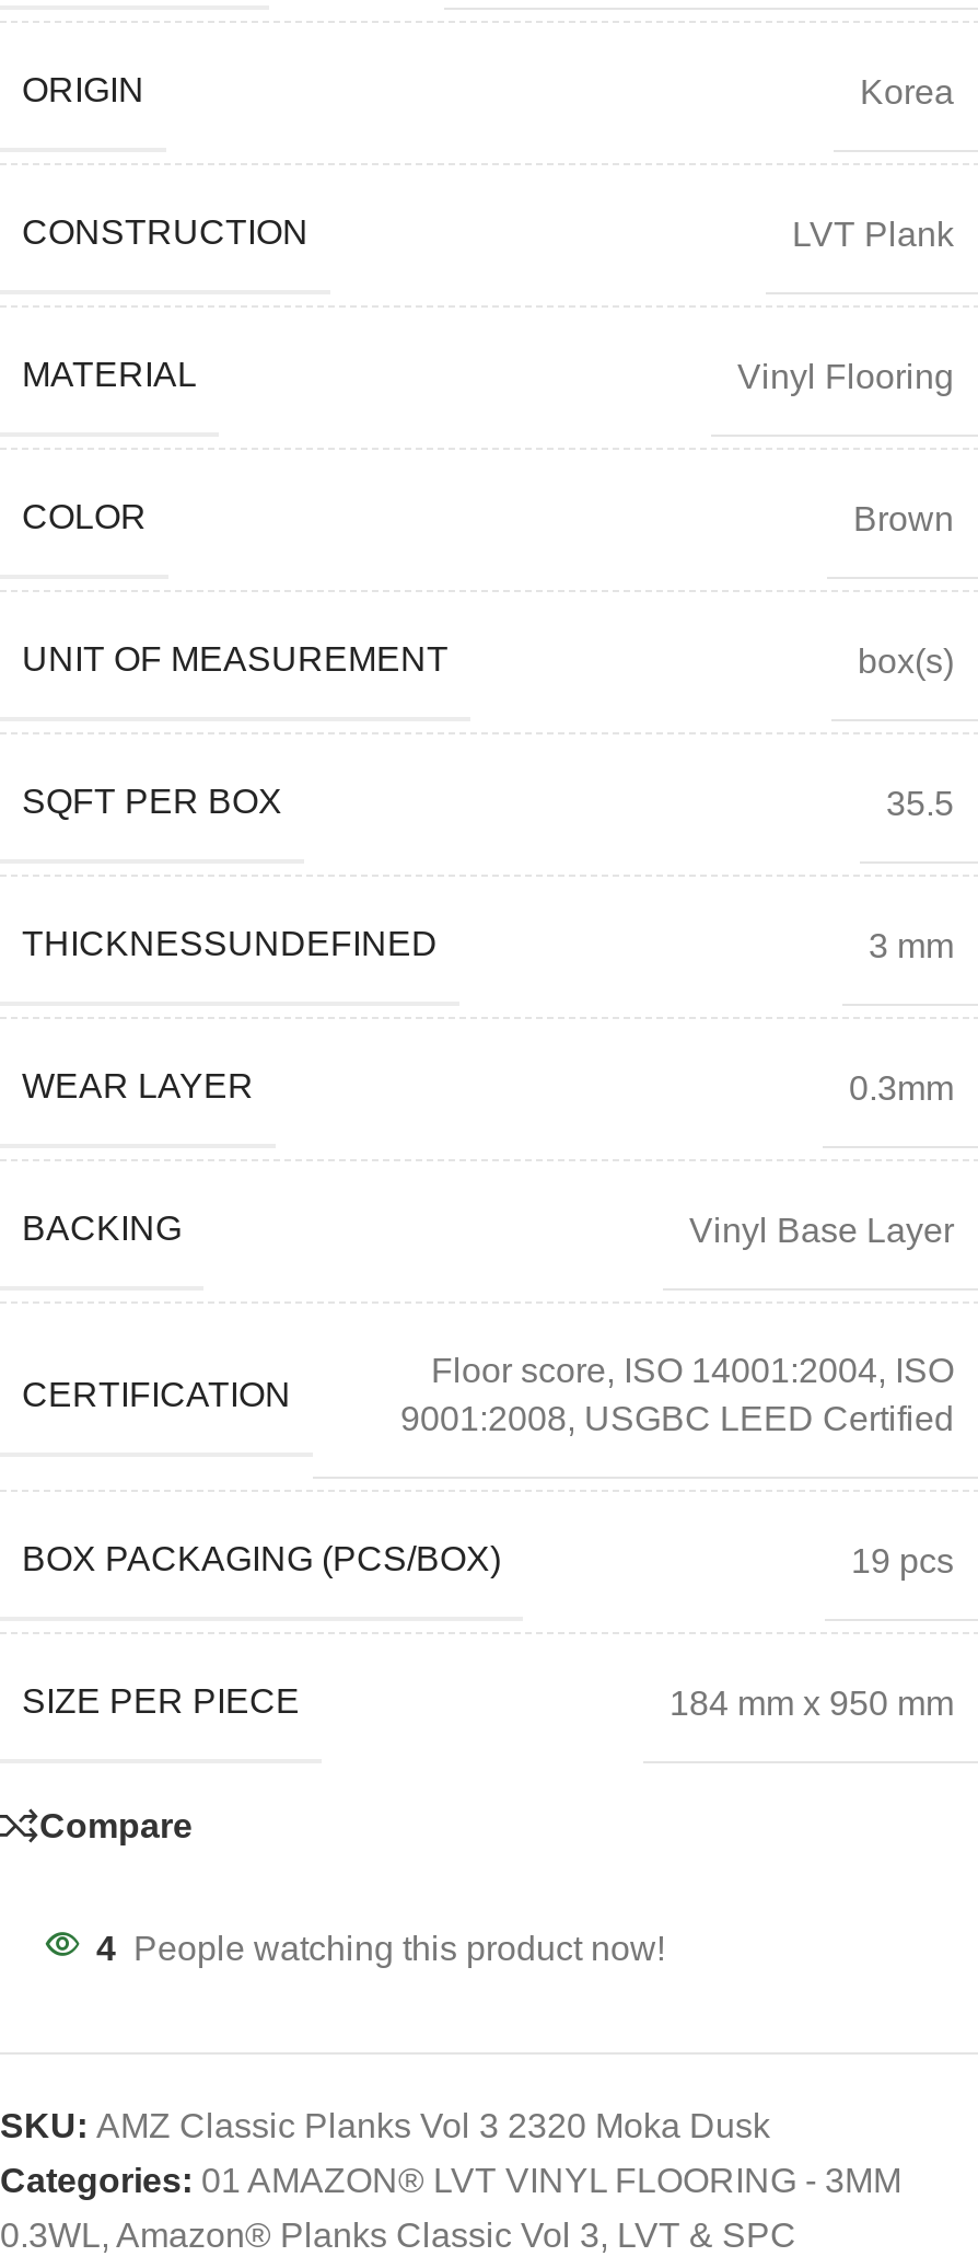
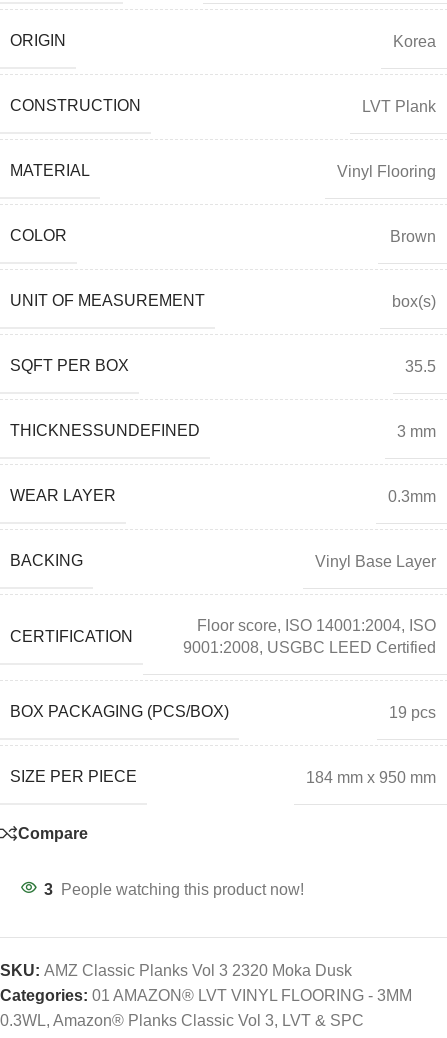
[96,1930,665,1967] 4 People watching this product now! -> [44,881,304,898] 3 People watching this product now!

